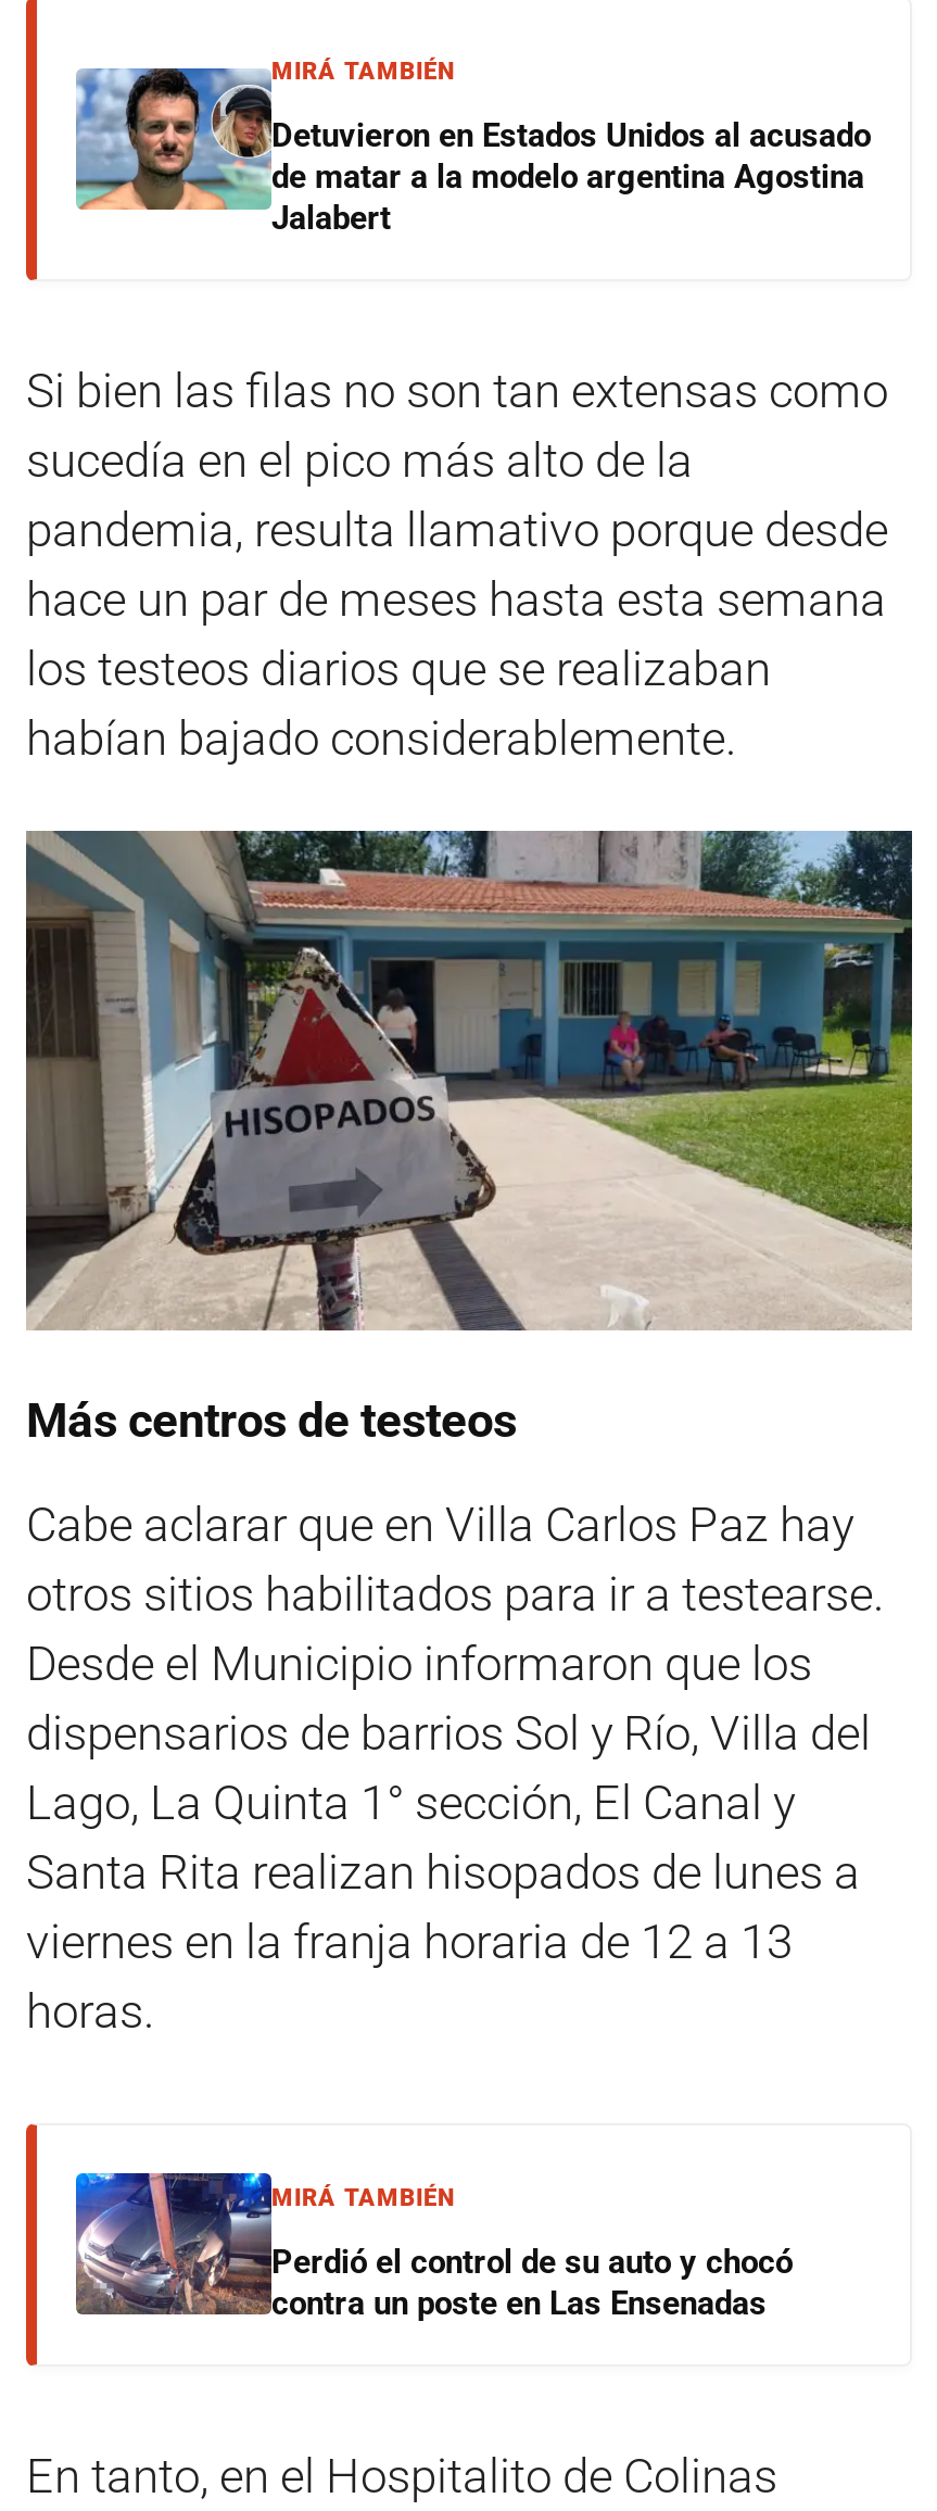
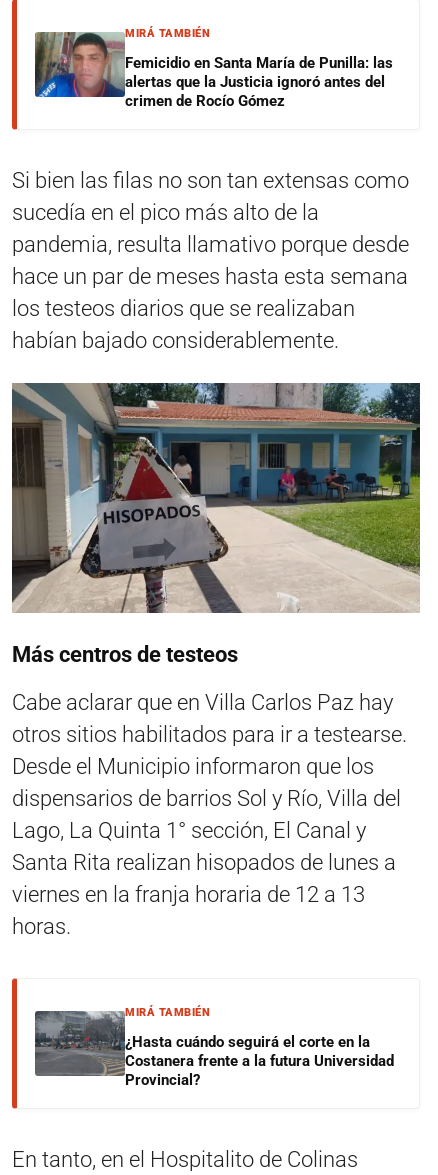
[74,67,871,239] [image] | Detuvieron en Estados Unidos al acusado | de matar a la modelo argentina Agostina | Jalabert -> [34,31,393,110] [image] | Femicidio en Santa María de Punilla: las | alertas que la Justicia ignoró antes del | crimen de Rocío Gómez
[74,2170,793,2323] [image] | Perdió el control de su auto y chocó | contra un poste en Las Ensenadas -> [34,1000,394,1089] [image] | ¿Hasta cuándo seguirá el corte en la | Costanera frente a la futura Universidad | Provincial?

